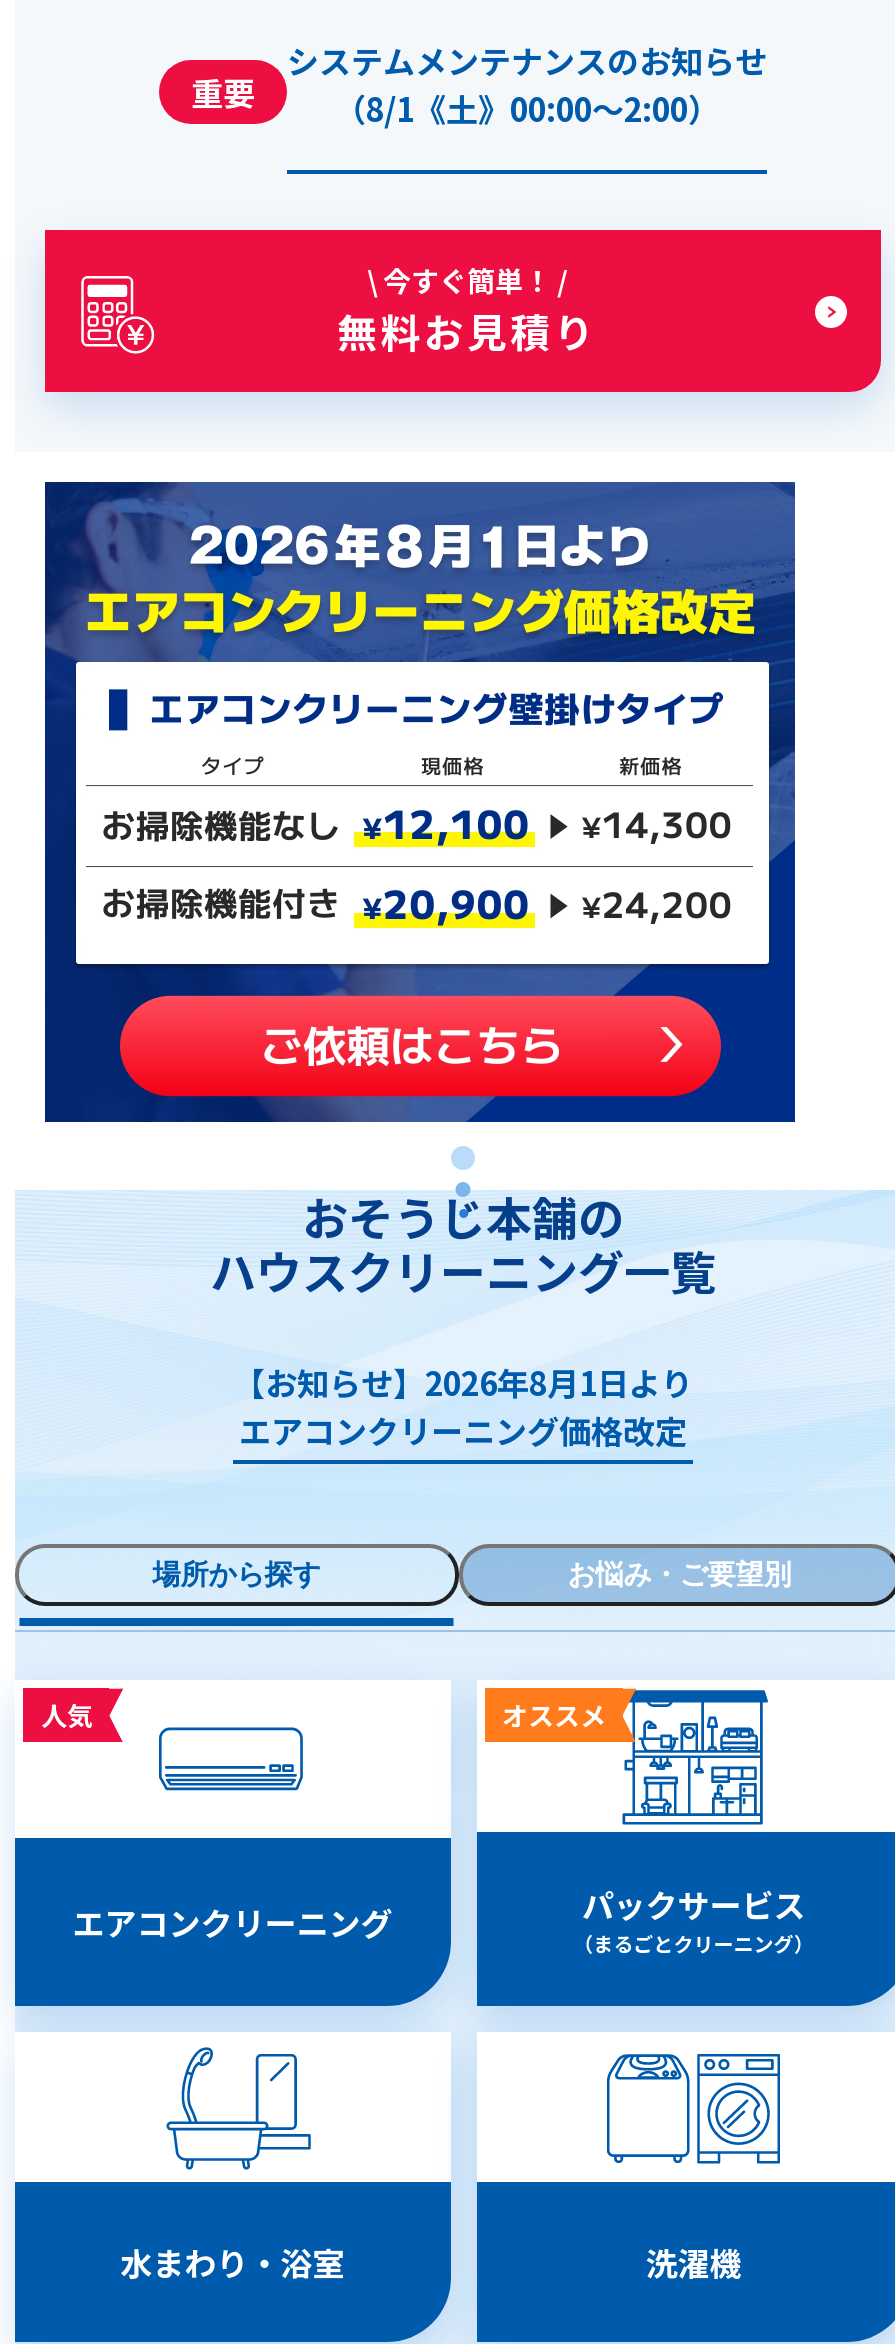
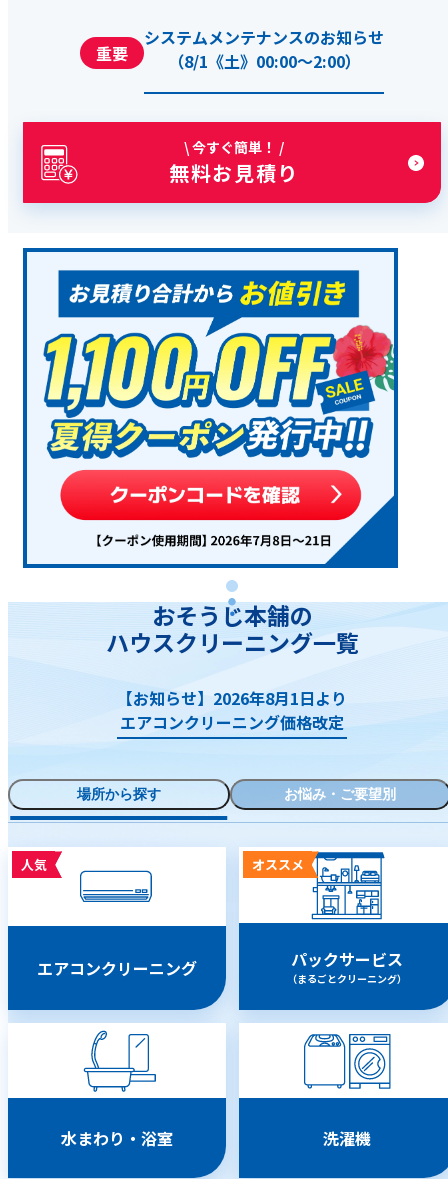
[45,482,795,1122] [image] -> [23,248,398,568] [image]

